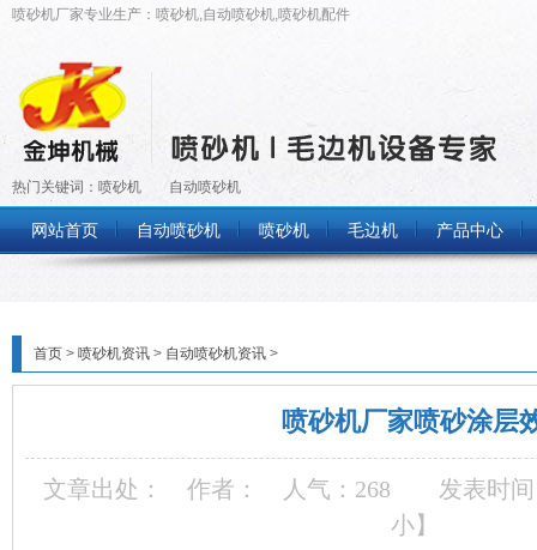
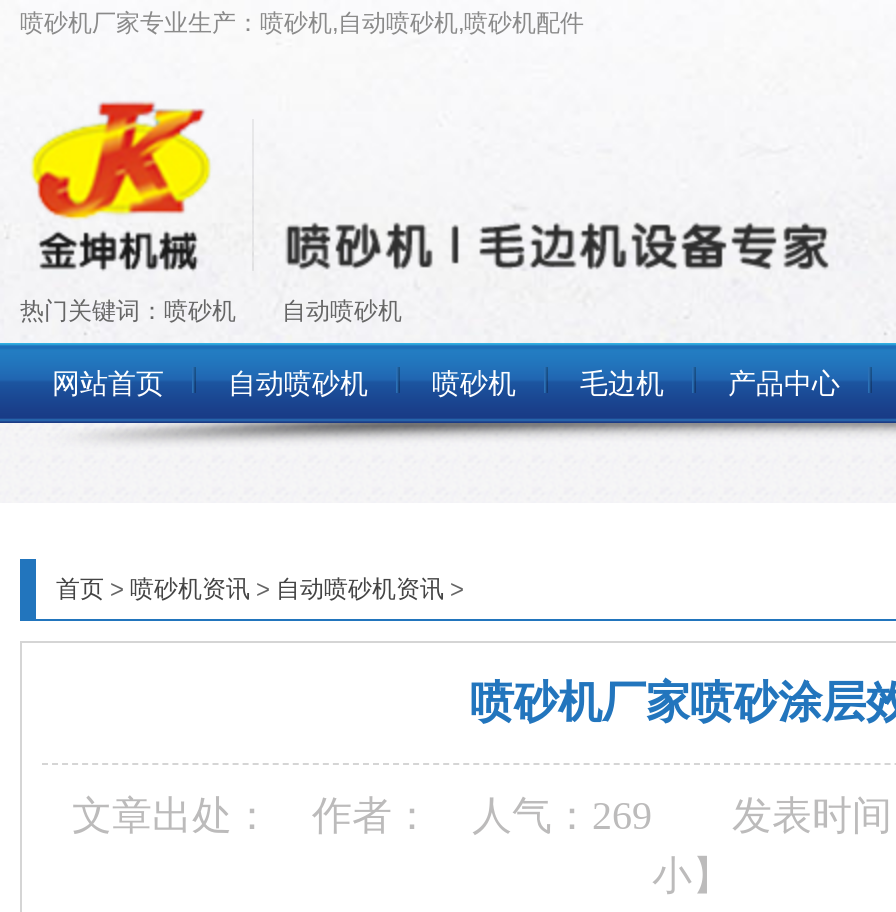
[283,476,391,502] 人气：268 -> [472,793,652,837] 人气：269

